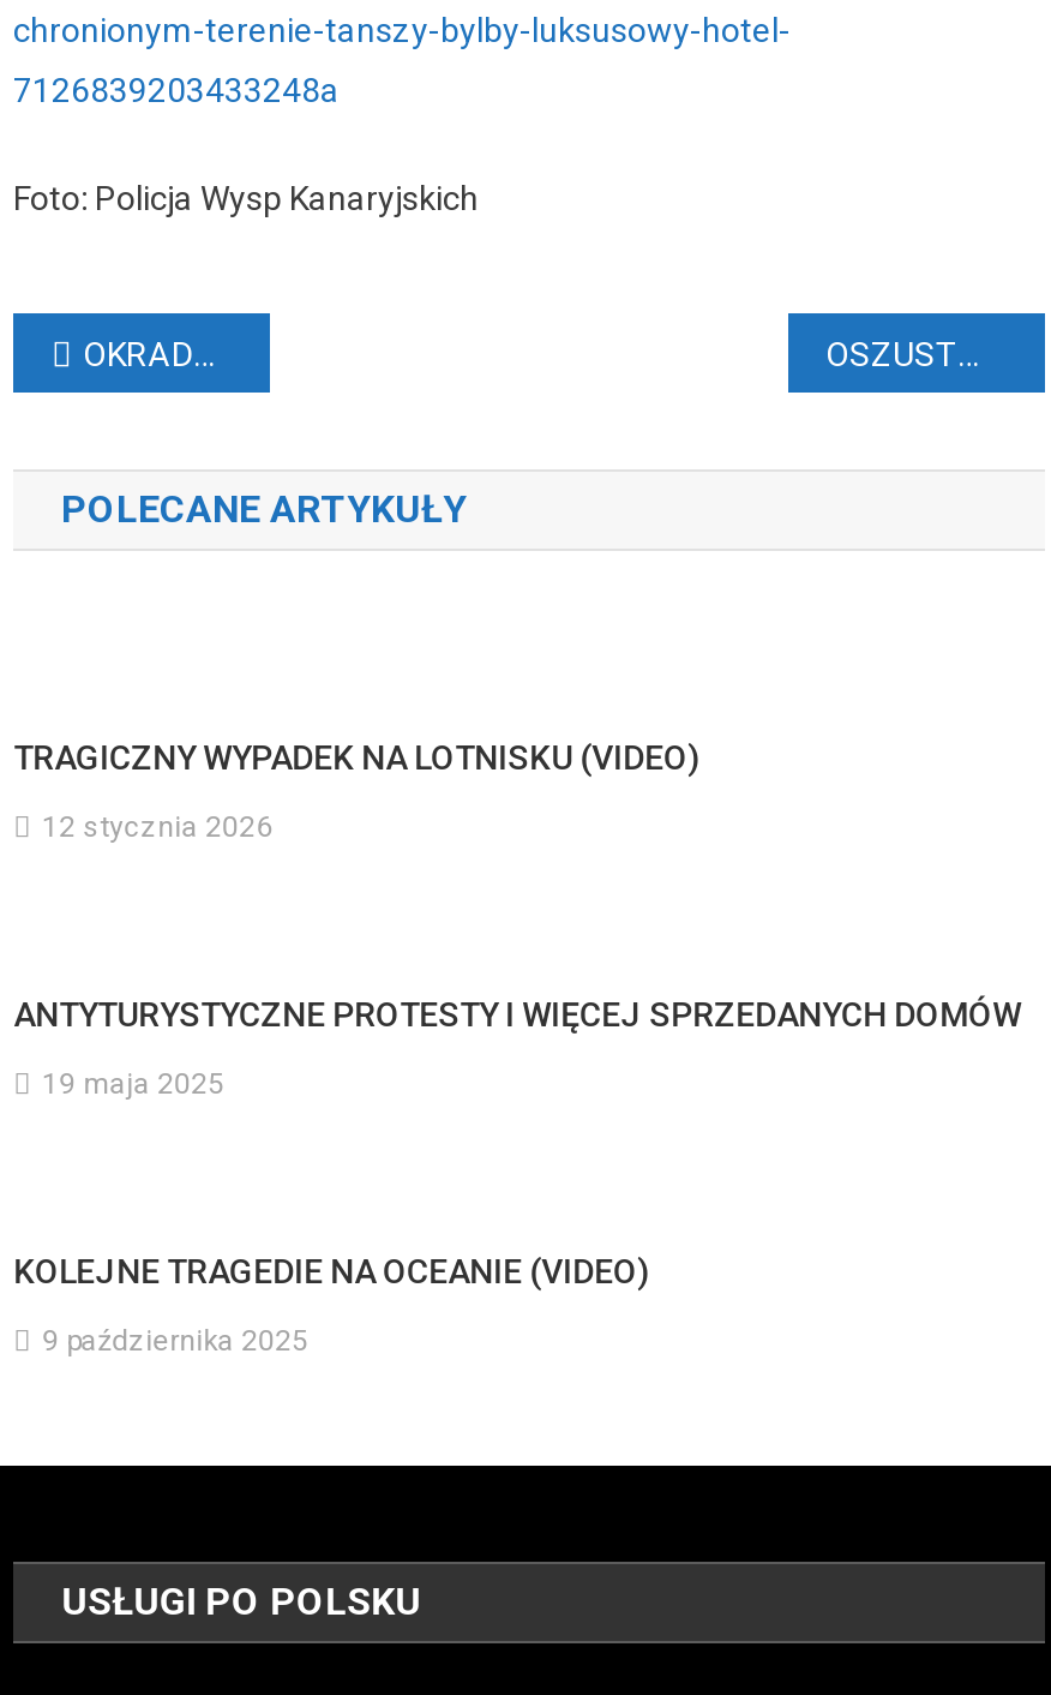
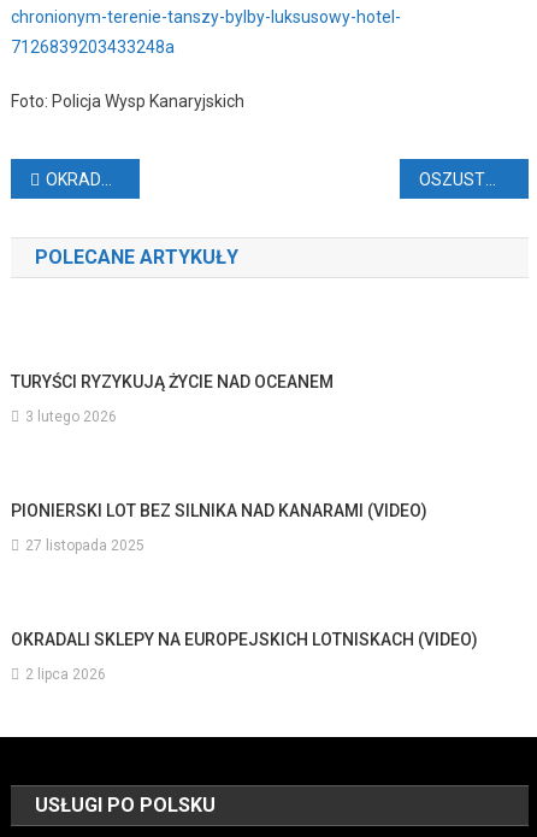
[13,738,700,776] TRAGICZNY WYPADEK NA LOTNISKU (VIDEO) -> [11,372,334,391] TURYŚCI RYZYKUJĄ ŻYCIE NAD OCEANEM
[42,810,273,843] 12 stycznia 2026 -> [25,408,117,425] 3 lutego 2026
[13,995,1021,1033] ANTYTURYSTYCZNE PROTESTY I WIĘCEJ SPRZEDANYCH DOMÓW -> [11,501,428,520] PIONIERSKI LOT BEZ SILNIKA NAD KANARAMI (VIDEO)
[42,1067,225,1100] 19 maja 2025 -> [25,537,145,554] 27 listopada 2025
[13,1252,649,1290] KOLEJNE TRAGEDIE NA OCEANIE (VIDEO) -> [11,630,478,649] OKRADALI SKLEPY NA EUROPEJSKICH LOTNISKACH (VIDEO)
[42,1324,309,1357] 9 października 2025 -> [25,666,106,683] 2 lipca 2026

